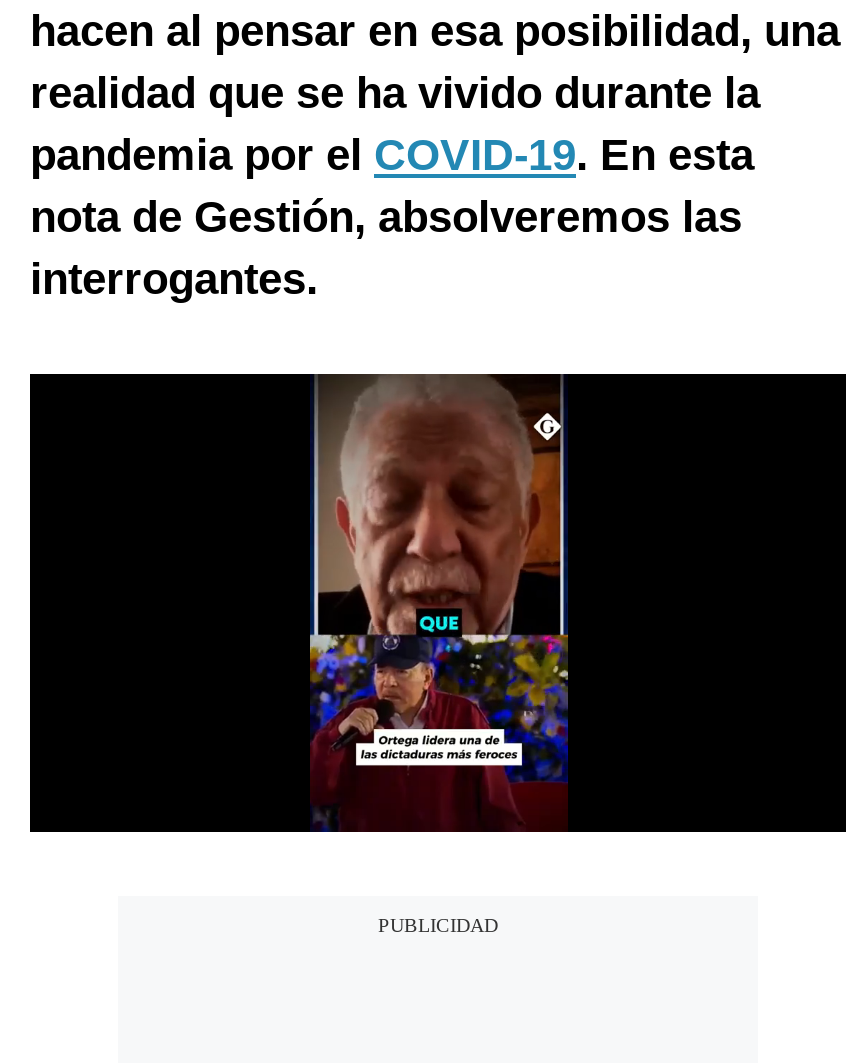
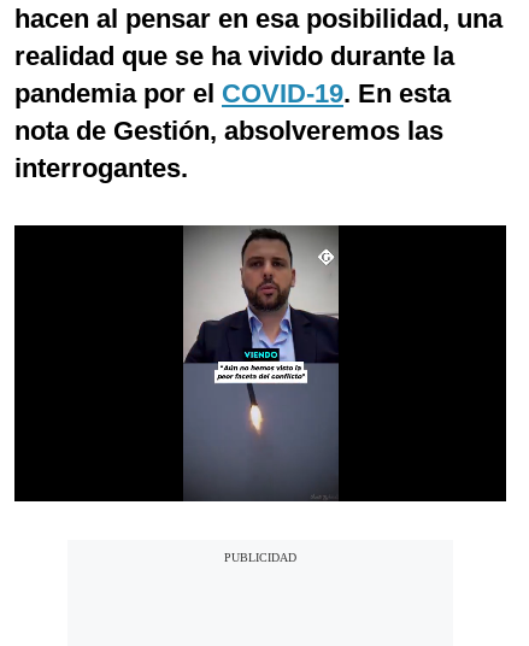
[308,372,568,832] [image] -> [182,224,340,501] [image]

